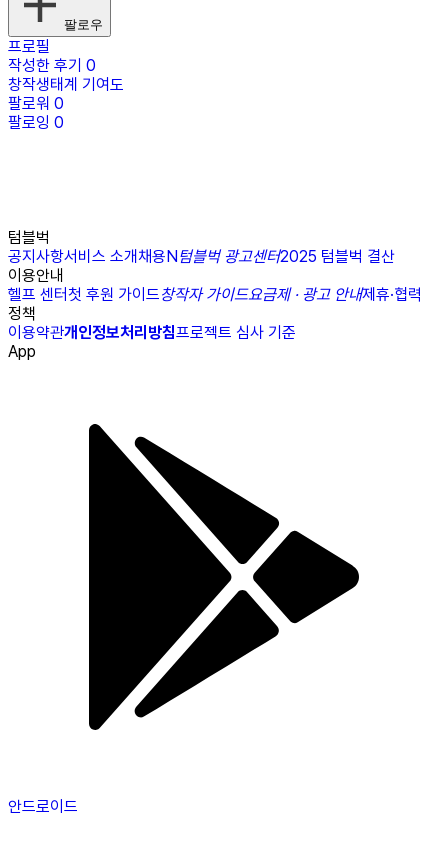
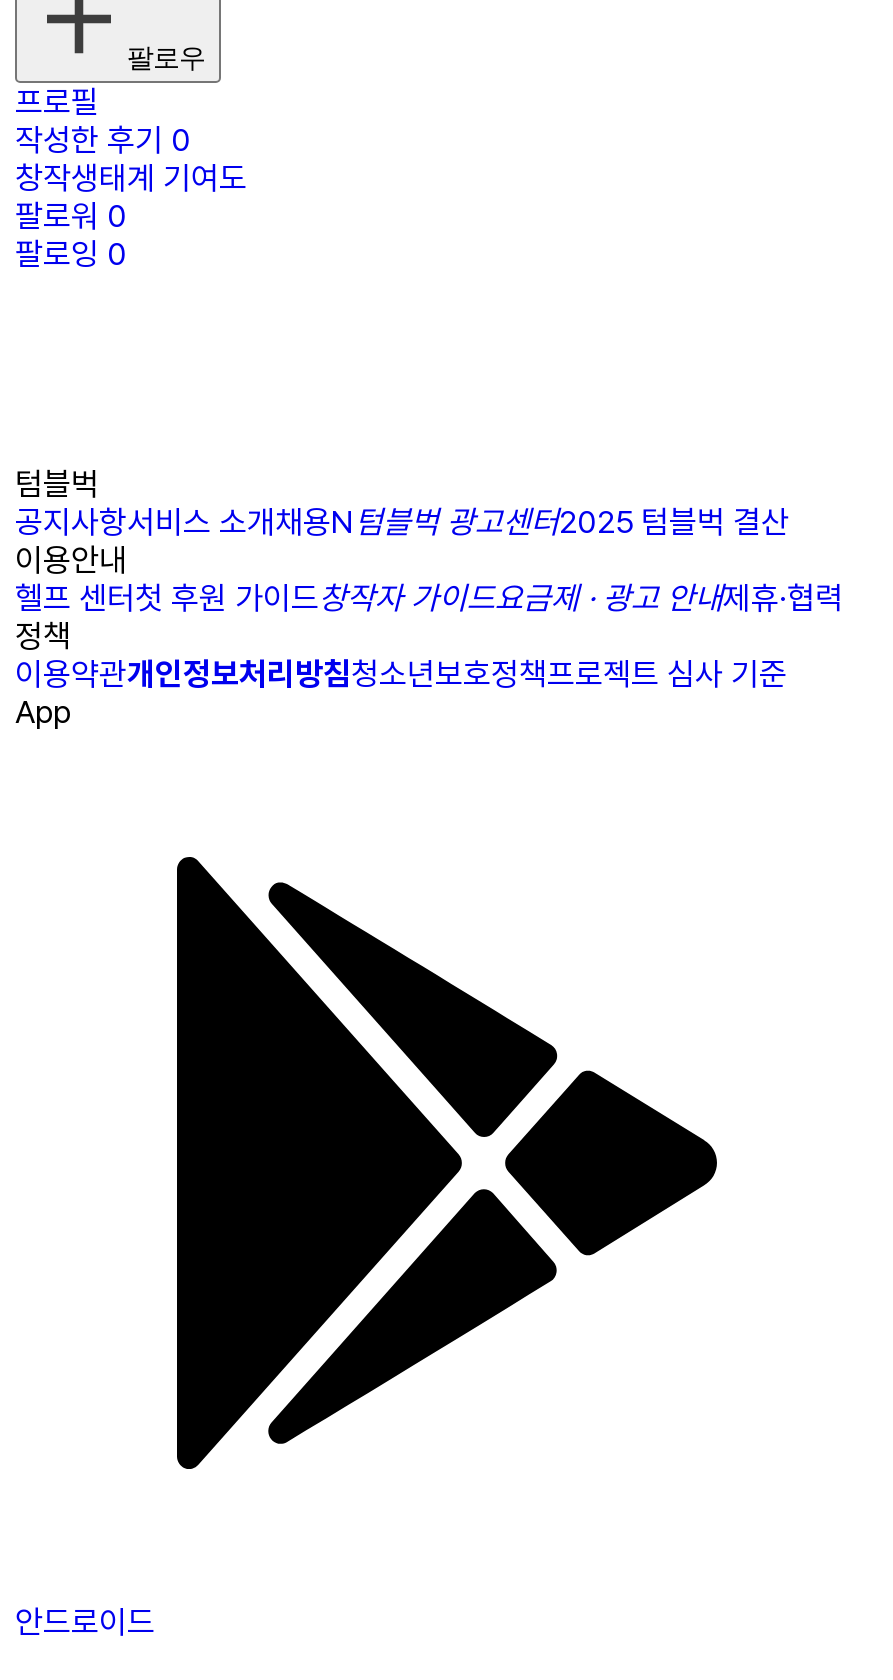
[8,323,296,342] 이용약관개인정보처리방침프로젝트 심사 기준 -> [15,655,787,693] 이용약관개인정보처리방침청소년보호정책프로젝트 심사 기준

